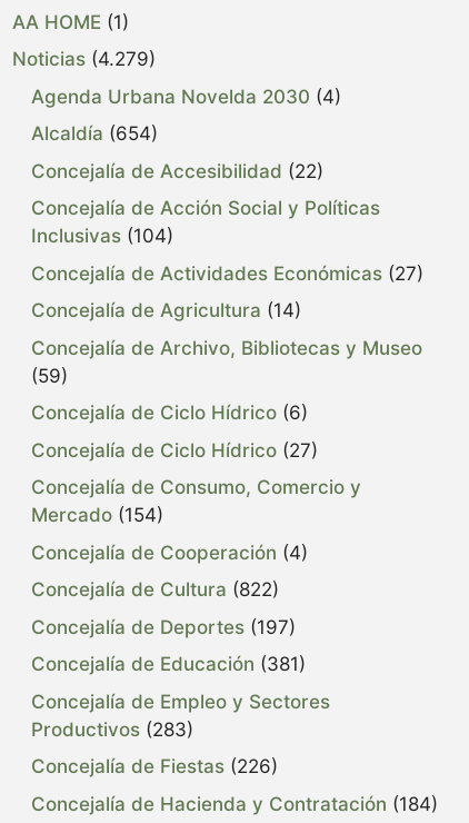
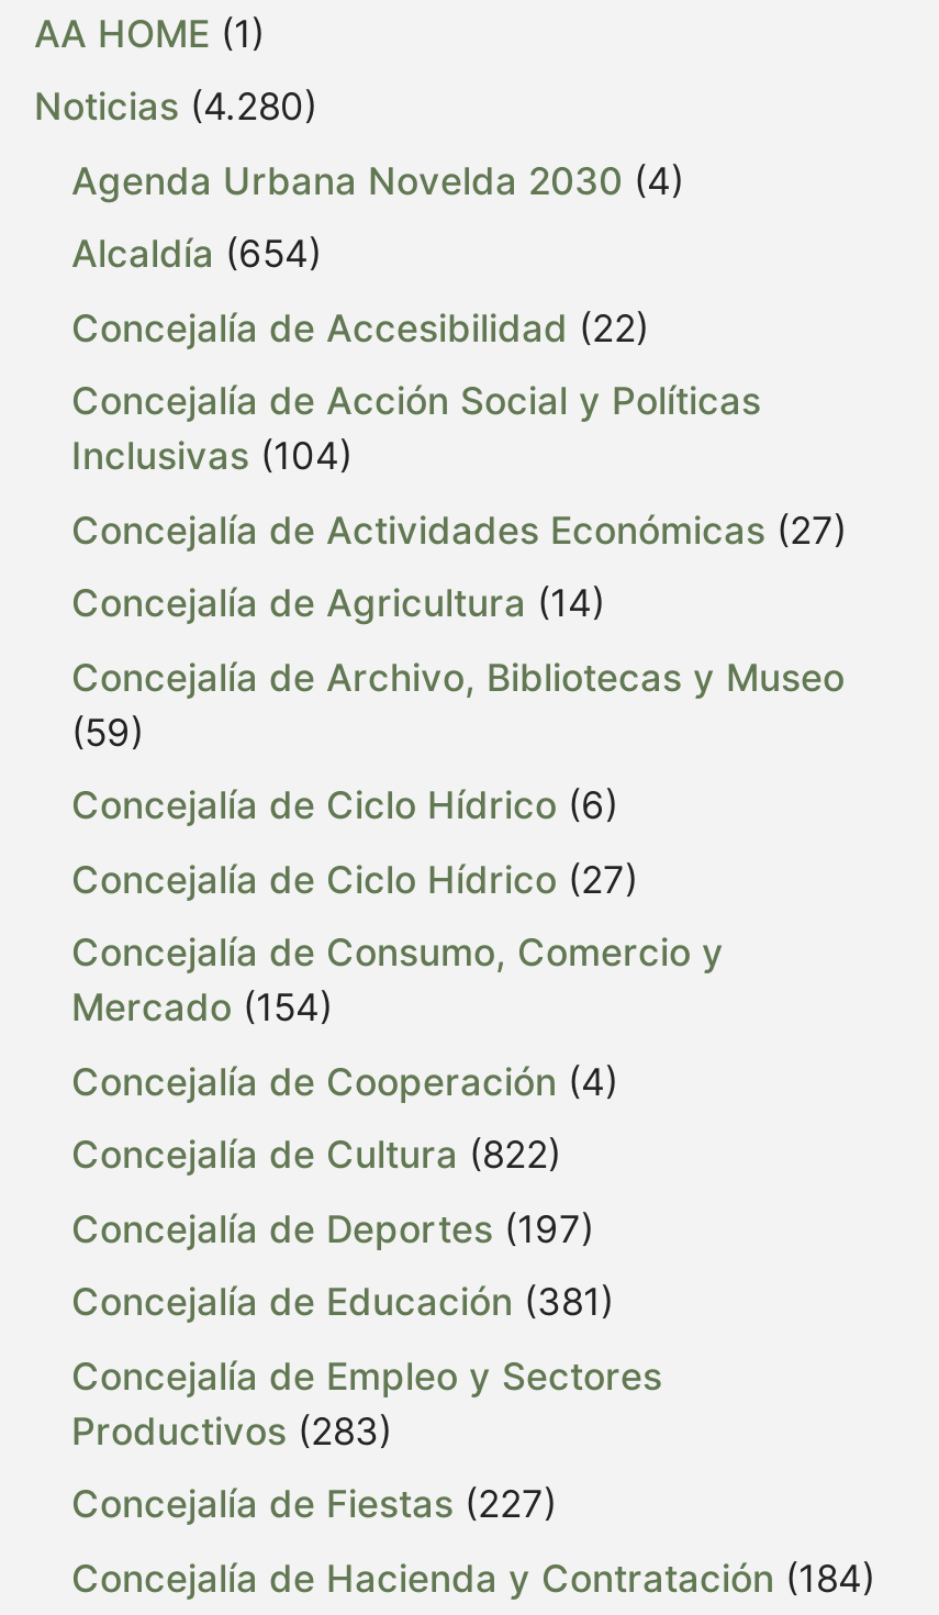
[12,48,156,71] Noticias (4.279) -> [34,85,317,129] Noticias (4.280)
[31,756,278,778] Concejalía de Fiestas (226) -> [71,1483,557,1527] Concejalía de Fiestas (227)

